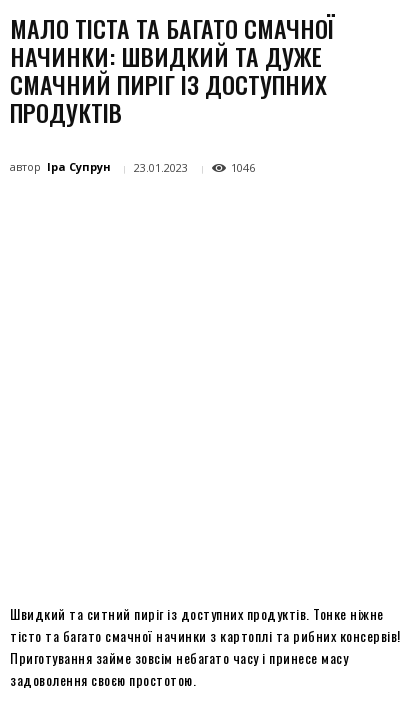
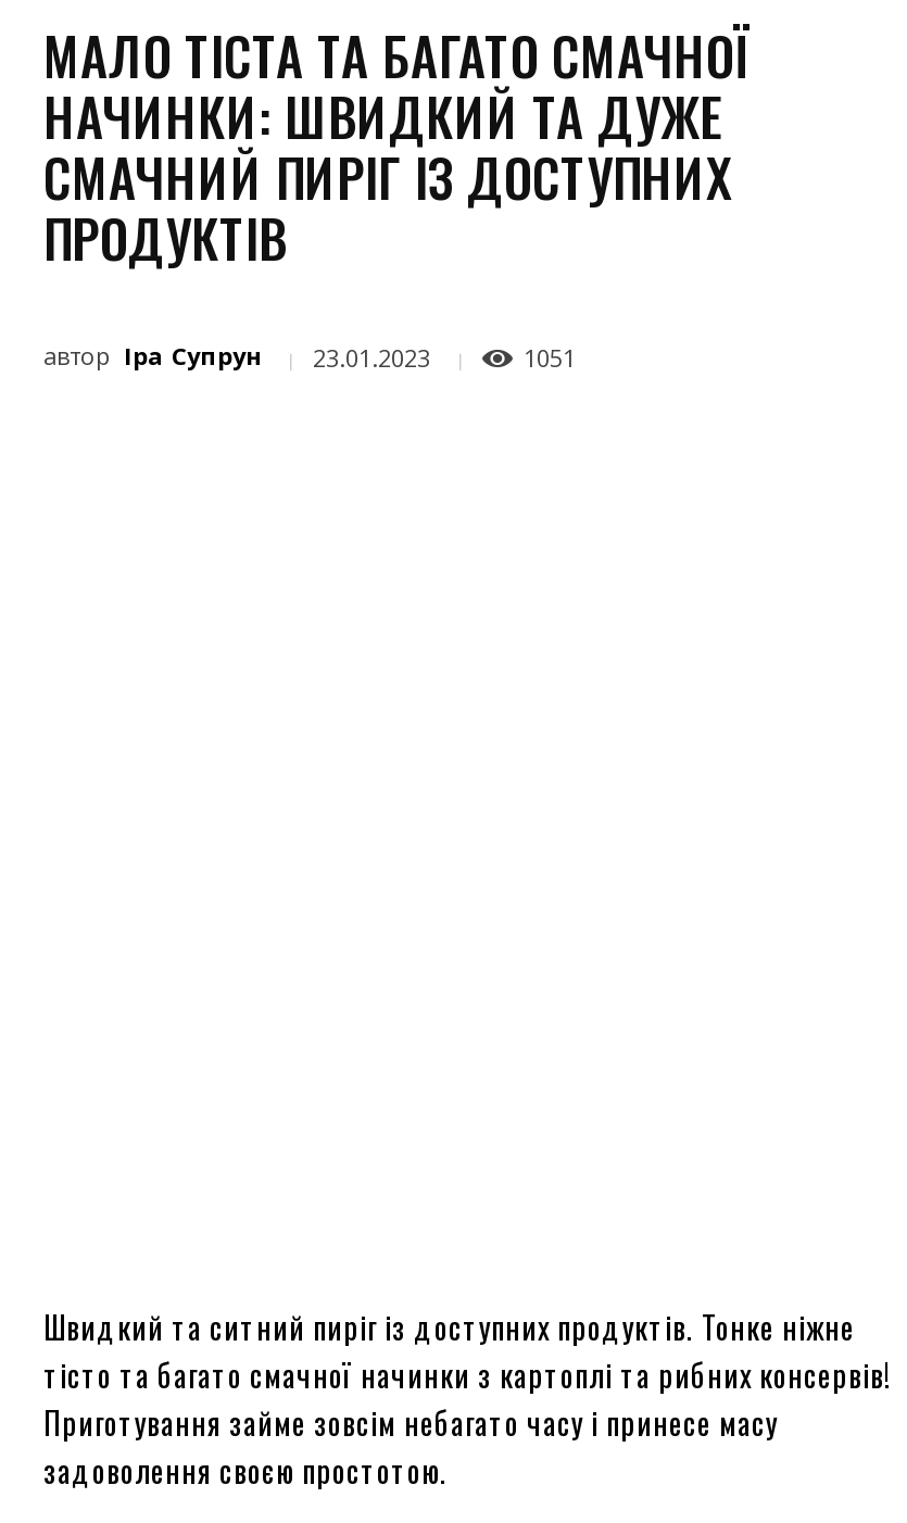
[231,160,255,175] 1046 -> [524,341,576,374] 1051

